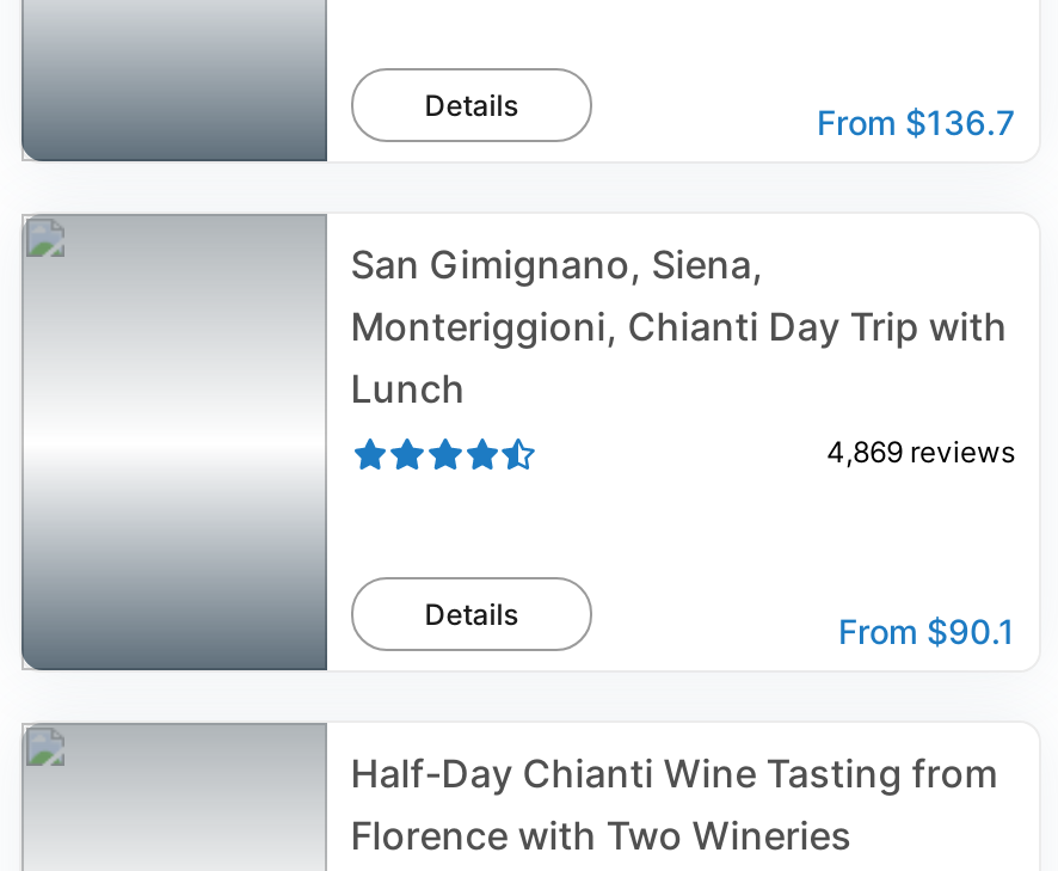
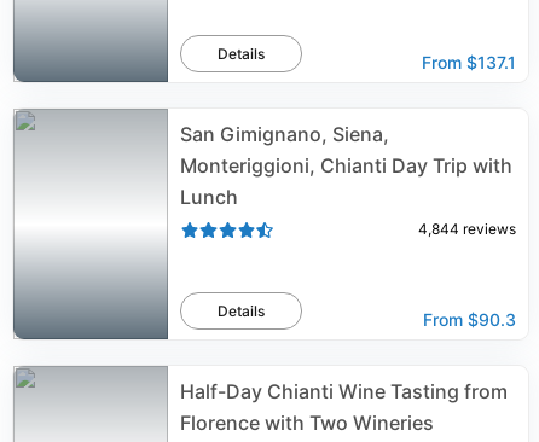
[817,102,1015,142] From $136.7 -> [422,52,516,72] From $137.1
[826,434,1015,470] 4,869 reviews -> [418,220,516,238] 4,844 reviews
[838,611,1015,651] From $90.1 -> [423,309,516,330] From $90.3

